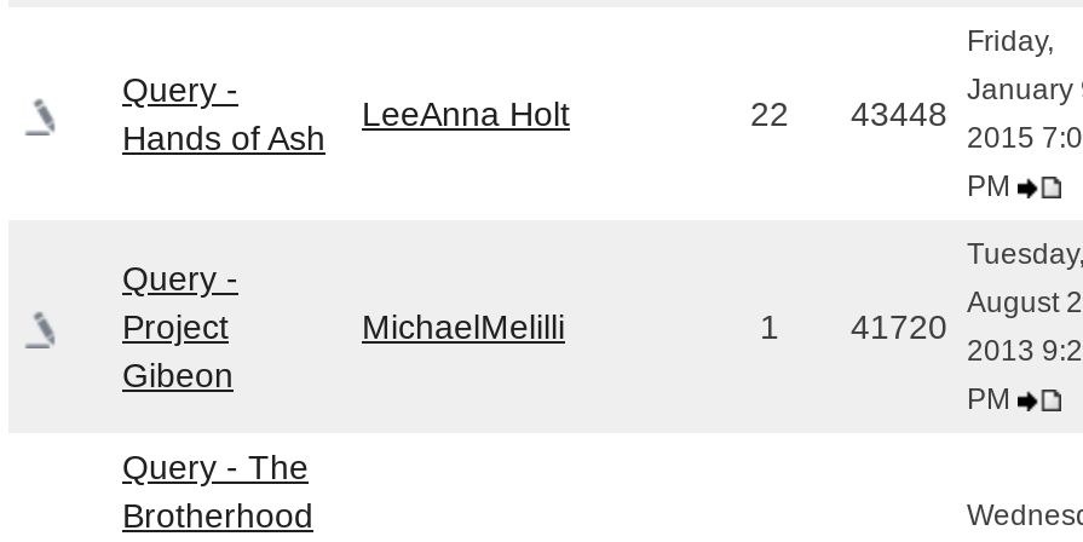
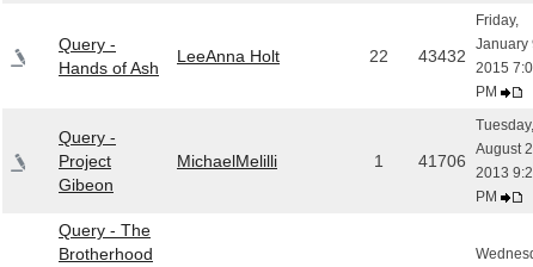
[750,94,947,133] 22 43448 -> [369,46,466,66] 22 43432
[760,307,947,346] 1 41720 -> [373,151,466,170] 1 41706

